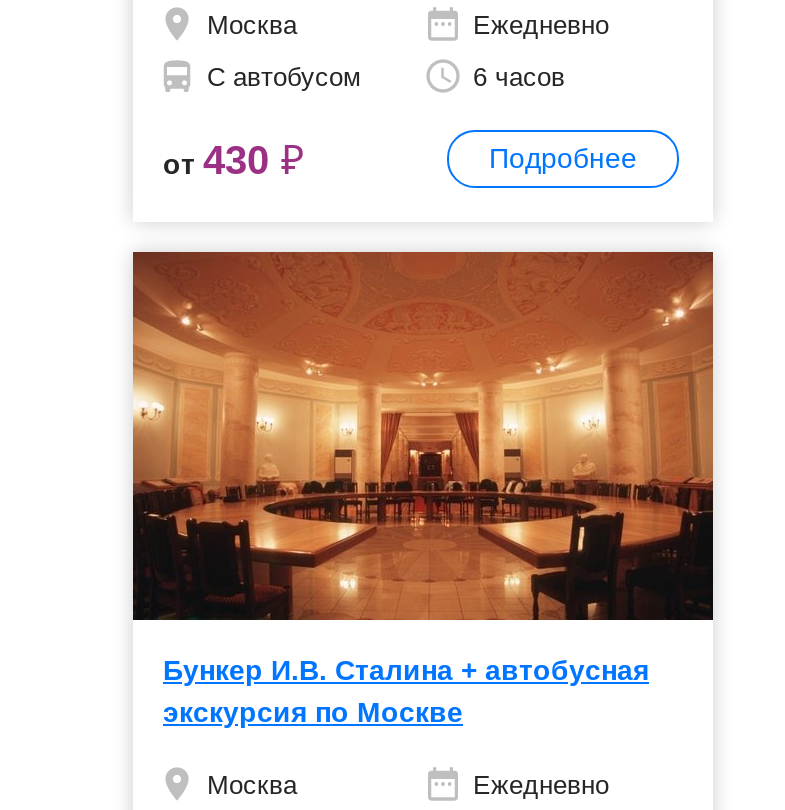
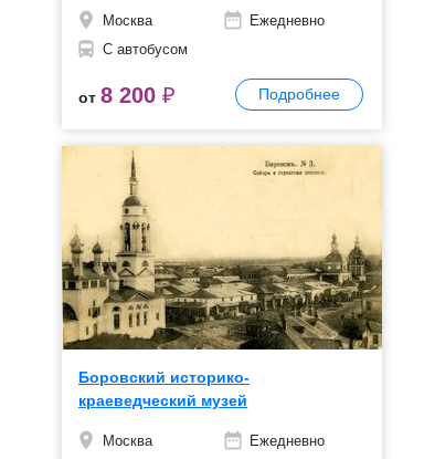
[473,62,565,92] 6 часов -> none
[163,138,305,182] от 430 ₽ -> [78,83,176,108] от 8 200 ₽
[131,250,715,728] [image] | Бункер И.В. Сталина + автобусная | экскурсия по Москве -> [61,146,383,409] [image] | Боровский историко- | краеведческий музей

